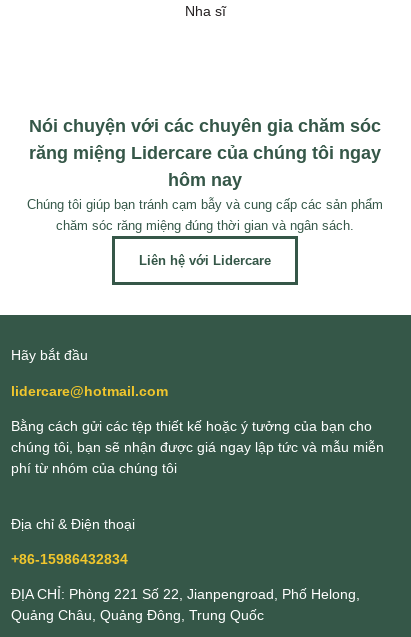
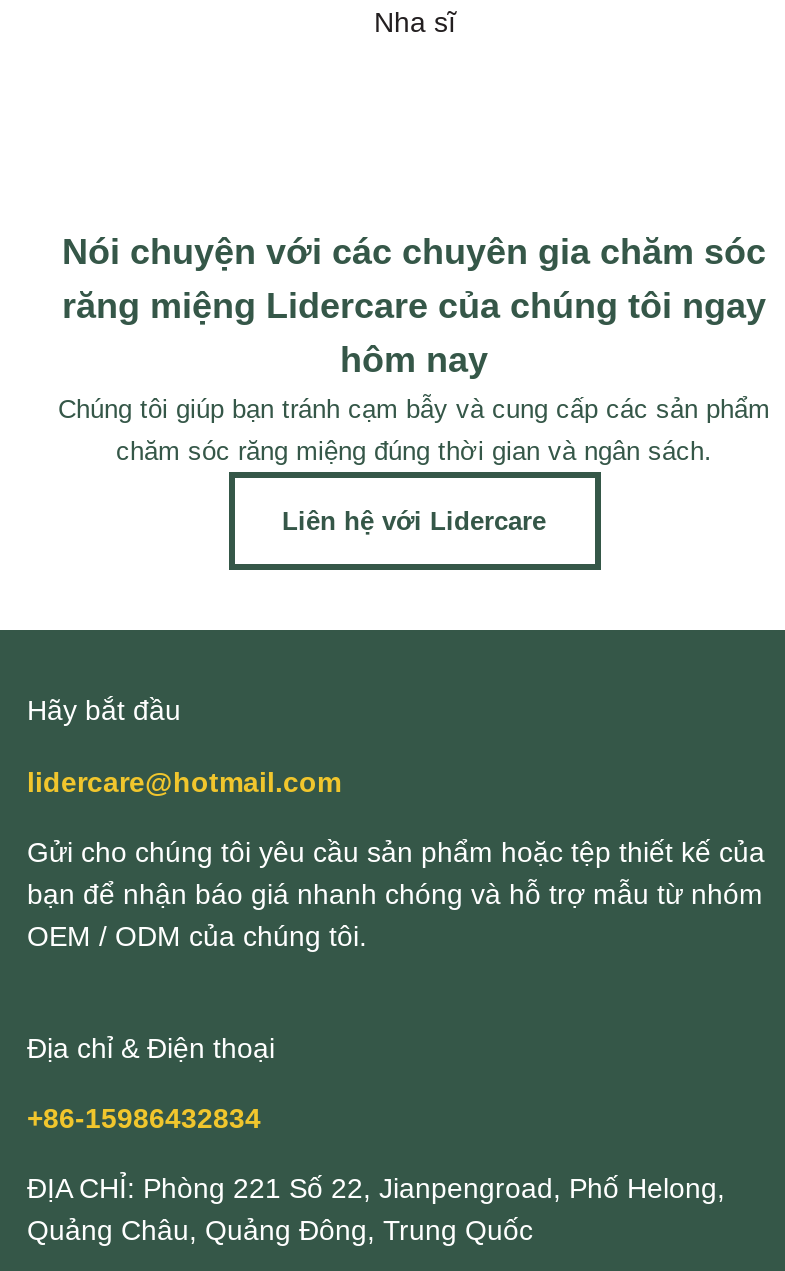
[11,418,384,476] Bằng cách gửi các tệp thiết kế hoặc ý tưởng của bạn cho | chúng tôi, bạn sẽ nhận được giá ngay lập tức và mẫu miễn | phí từ nhóm của chúng tôi -> [27,836,765,952] Gửi cho chúng tôi yêu cầu sản phẩm hoặc tệp thiết kế của | bạn để nhận báo giá nhanh chóng và hỗ trợ mẫu từ nhóm | OEM / ODM của chúng tôi.

